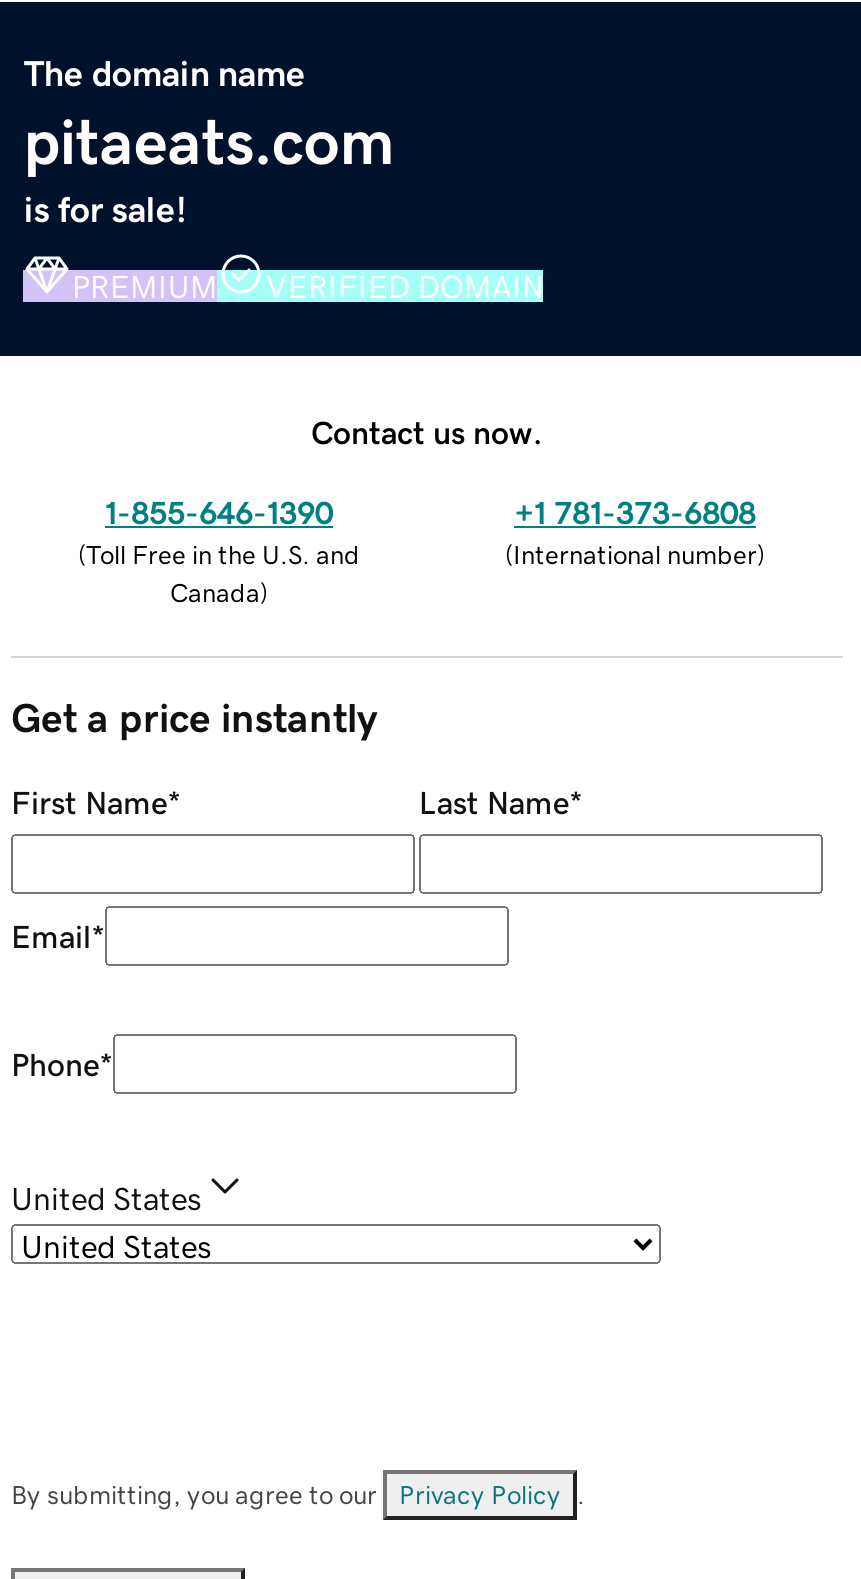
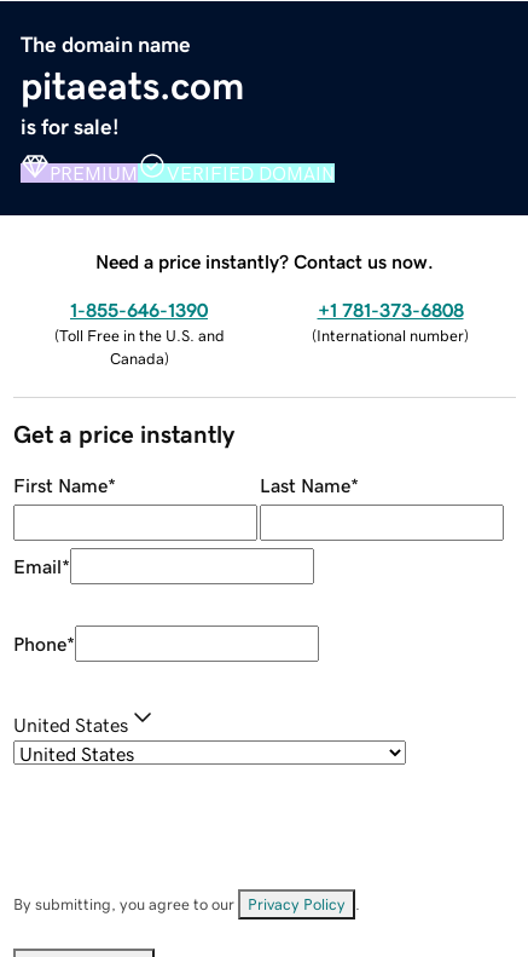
[311,415,543,447] Contact us now. -> [95,251,434,271] Need a price instantly? Contact us now.

